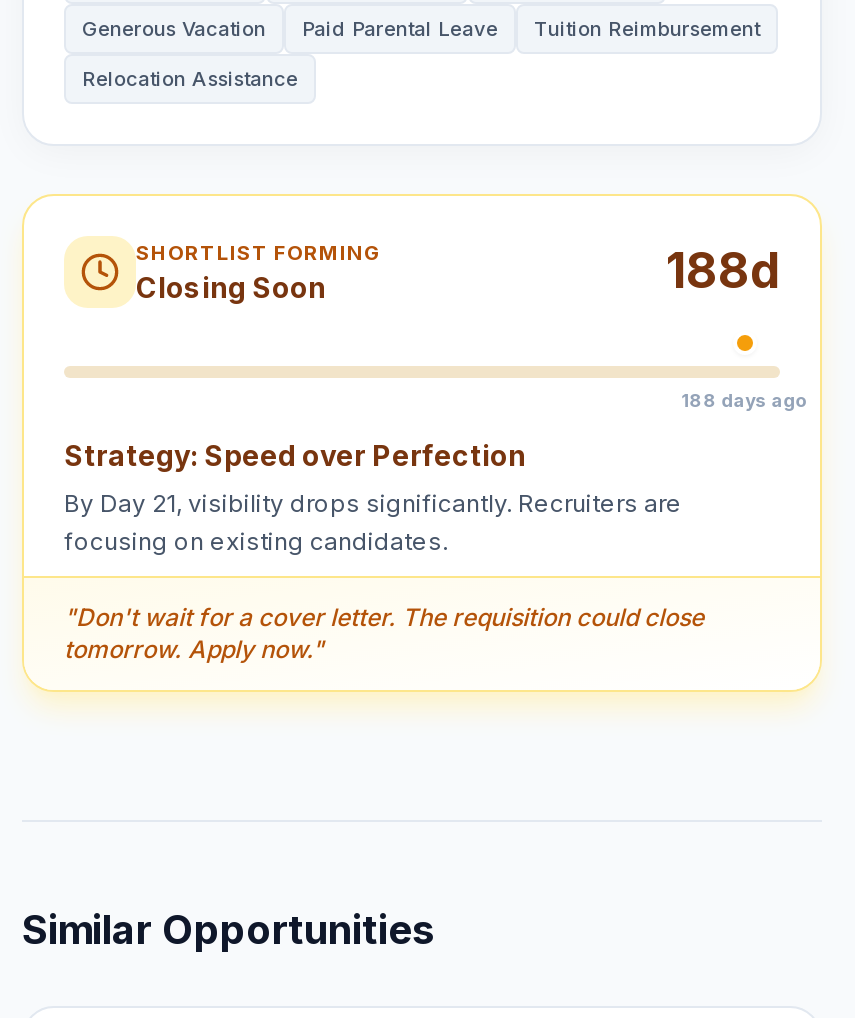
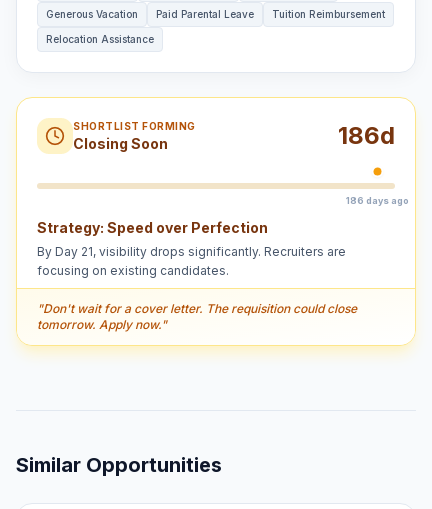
[666,242,780,300] 188d -> [338,121,395,150] 186d
[681,389,807,411] 188 days ago -> [346,194,409,205] 186 days ago

